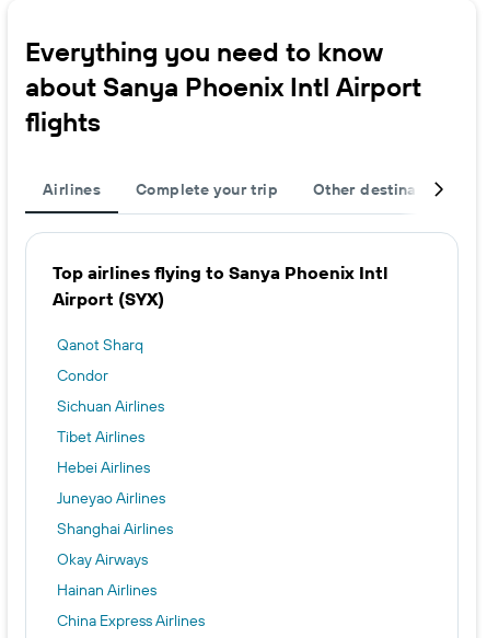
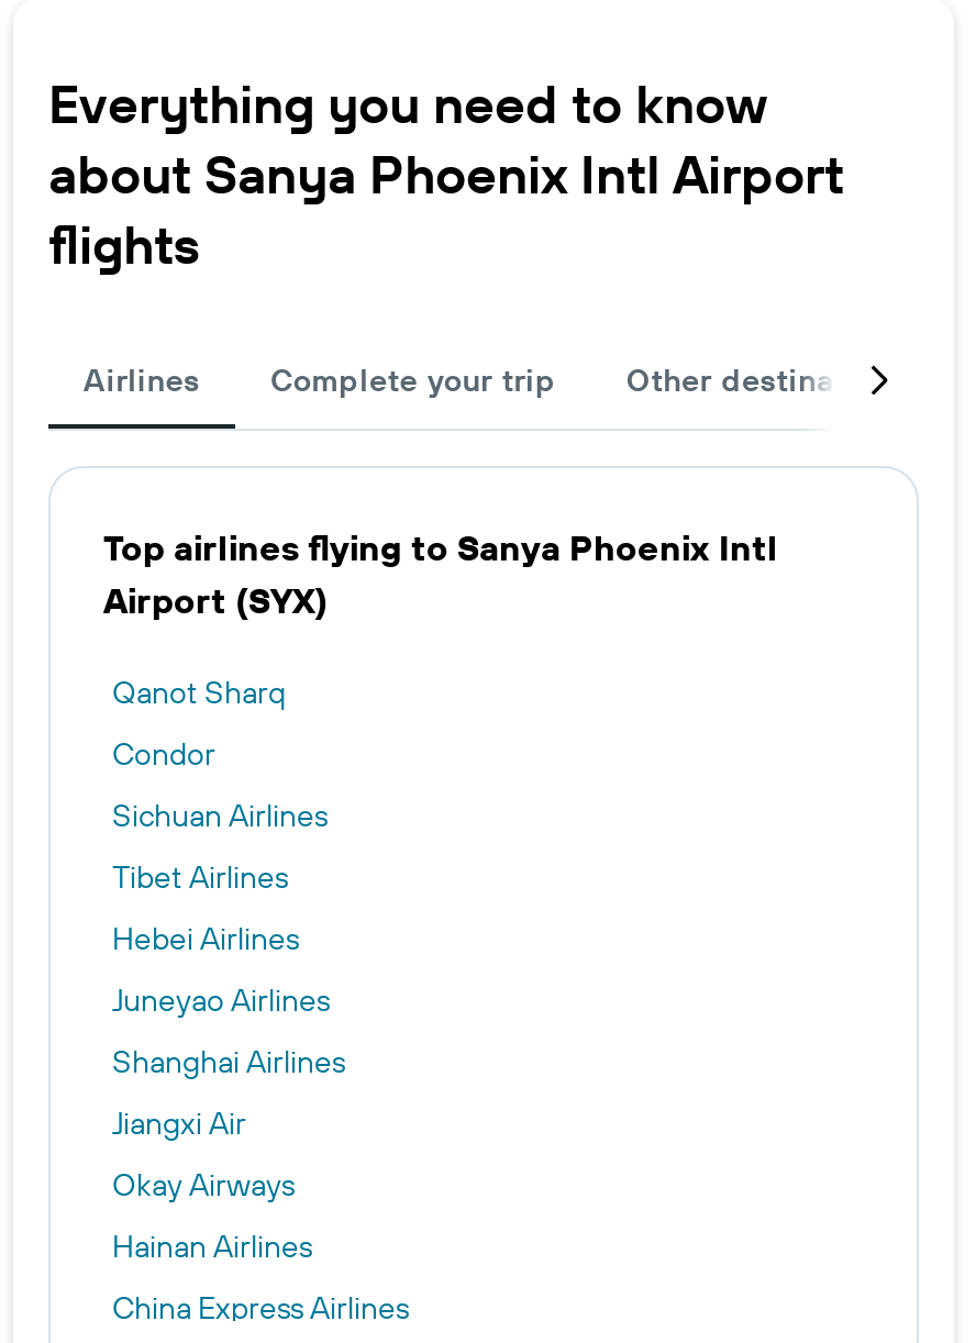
none -> [112,1103,246,1143] Jiangxi Air

